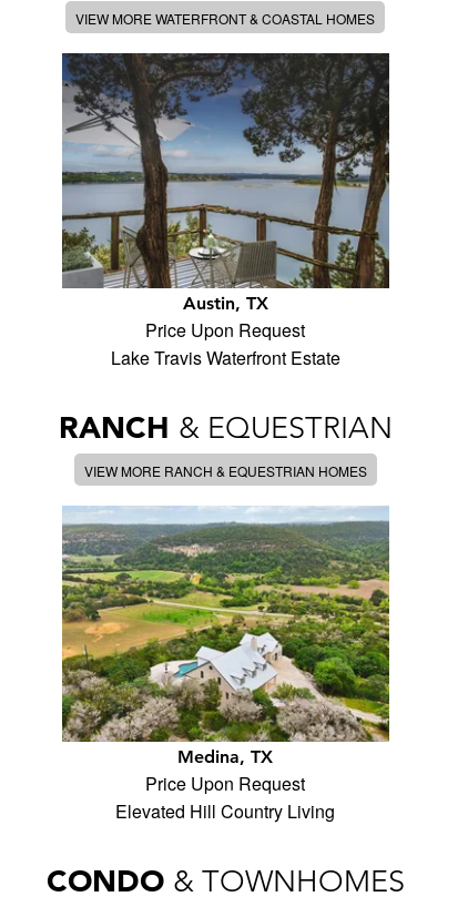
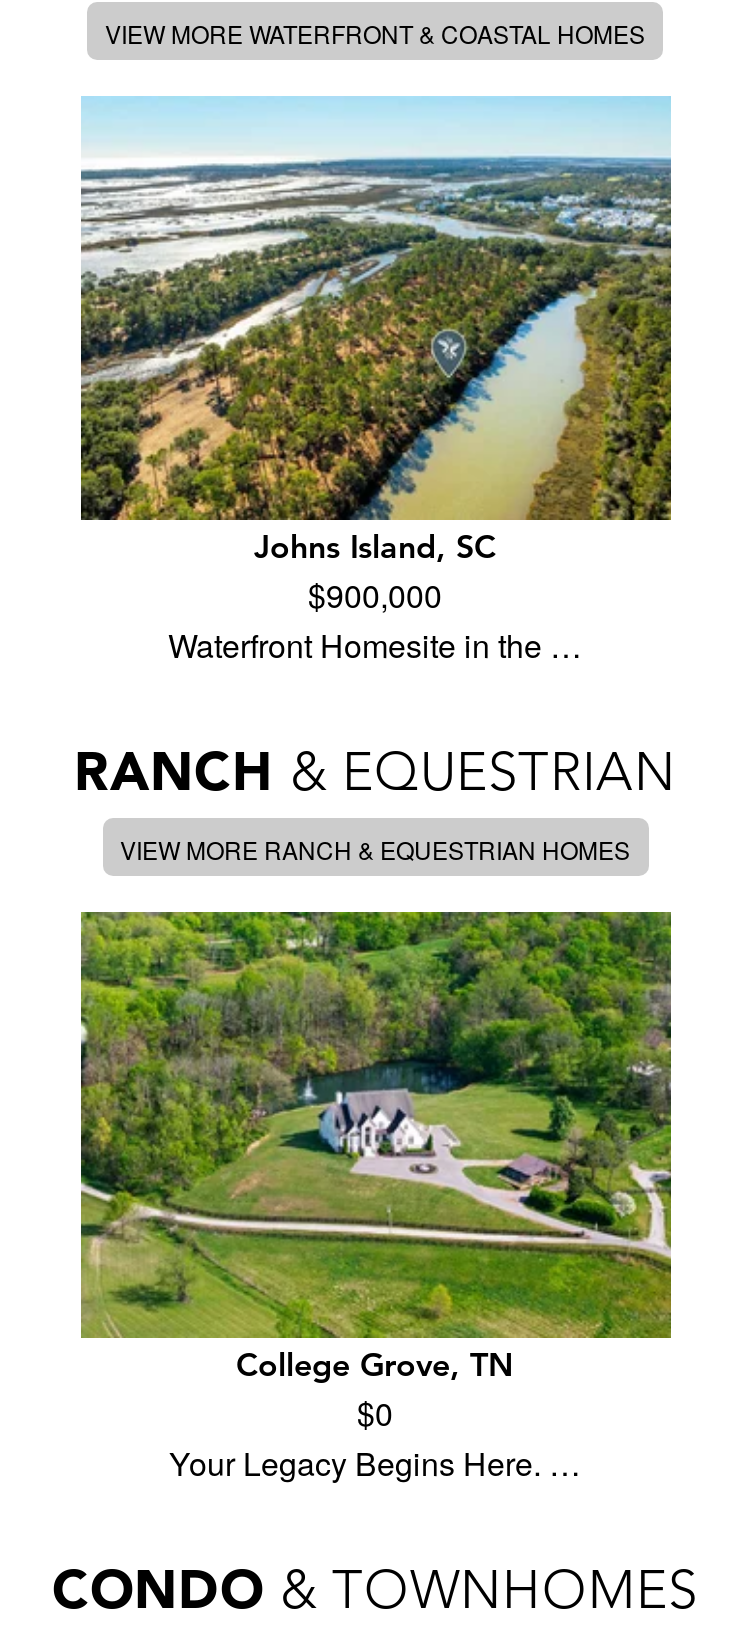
[61,52,390,371] [image] | Austin, TX | Price Upon Request | Lake Travis Waterfront Estate -> [79,96,673,669] [image] | Johns Island, SC | $900,000 | Waterfront Homesite in the …
[61,506,390,824] [image] | Medina, TX | Price Upon Request | Elevated Hill Country Living -> [79,910,673,1486] [image] | College Grove, TN | $0 | Your Legacy Begins Here. …

